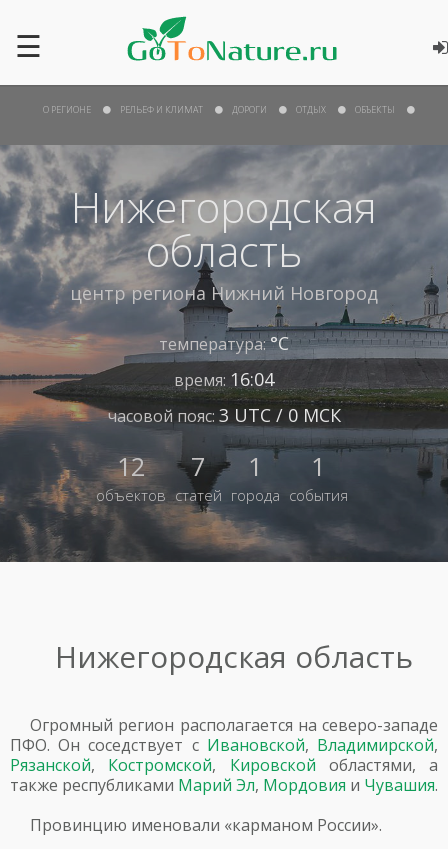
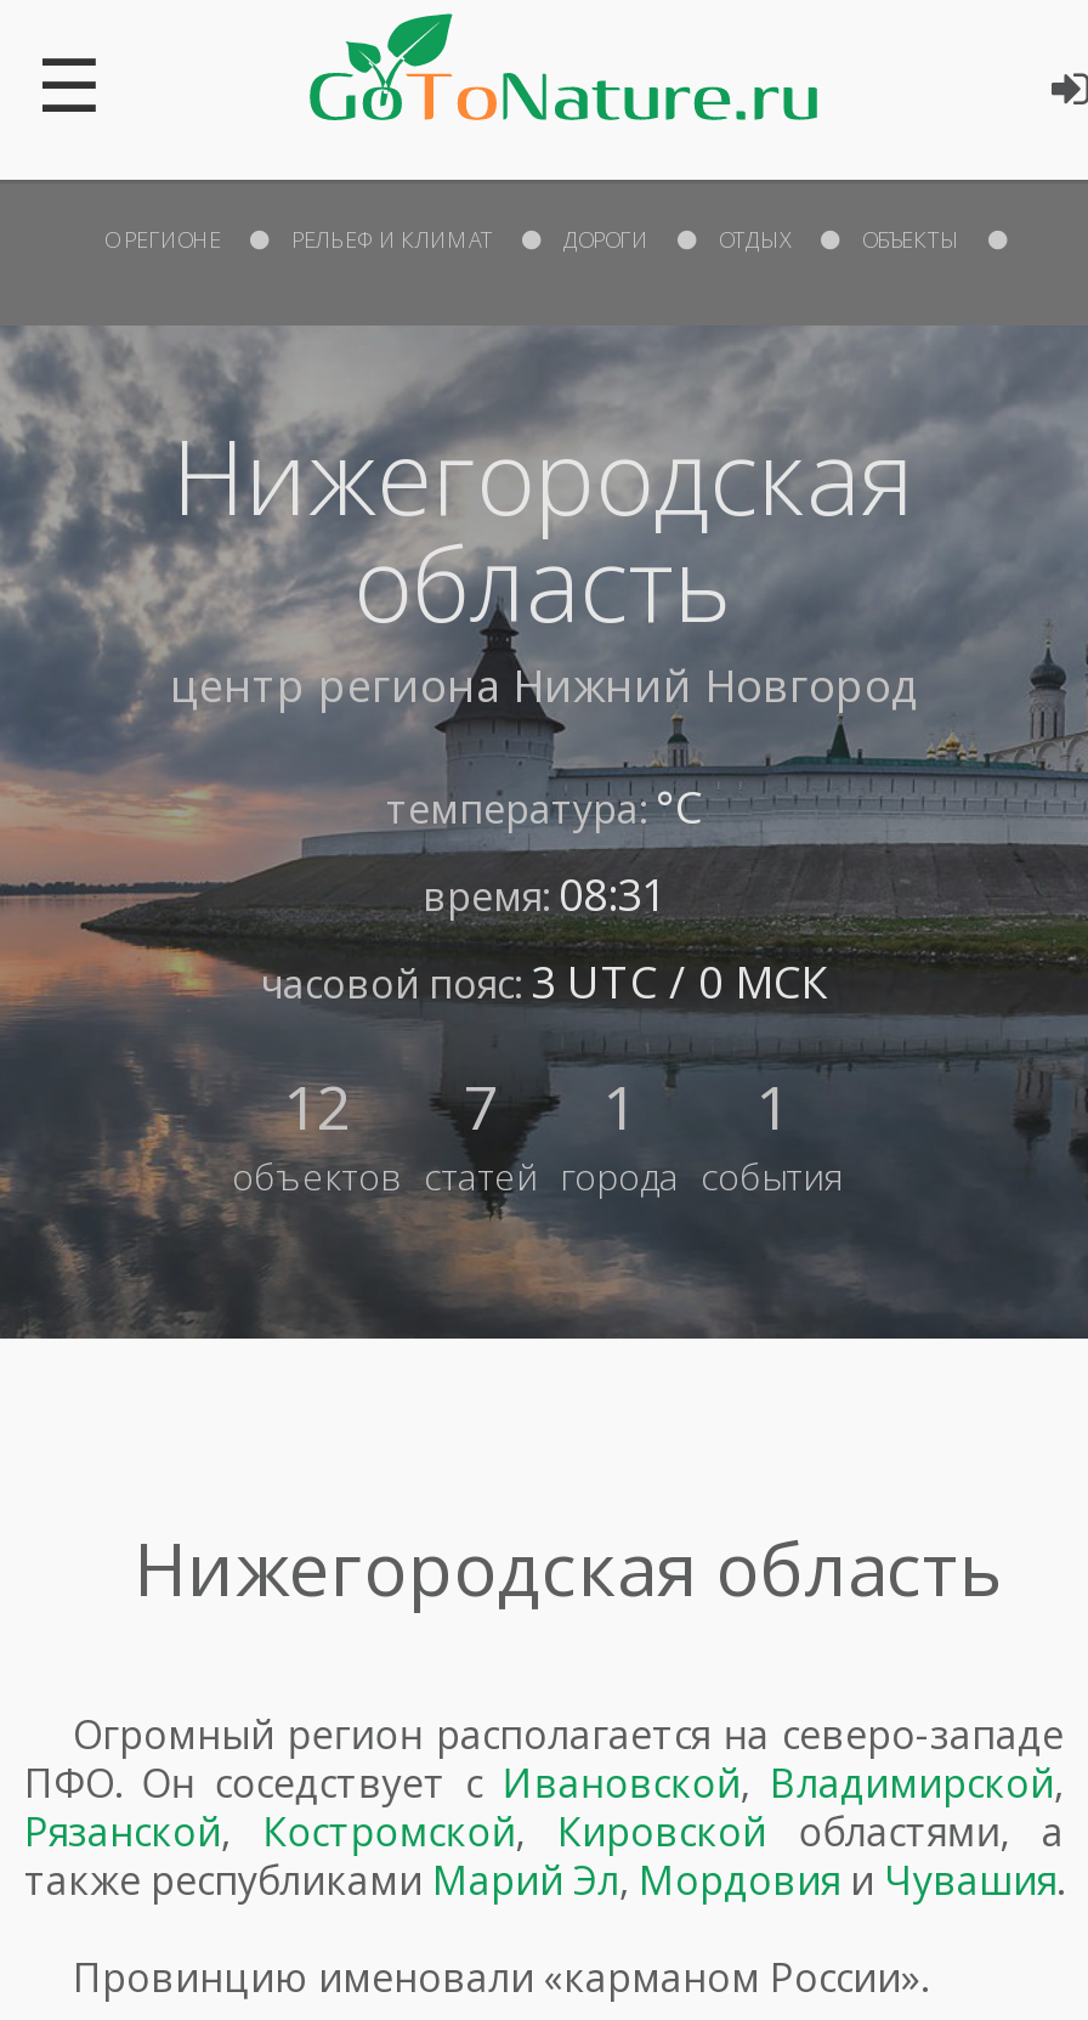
[174,367,274,391] время: 16:04 -> [423,865,665,923] время: 08:31

